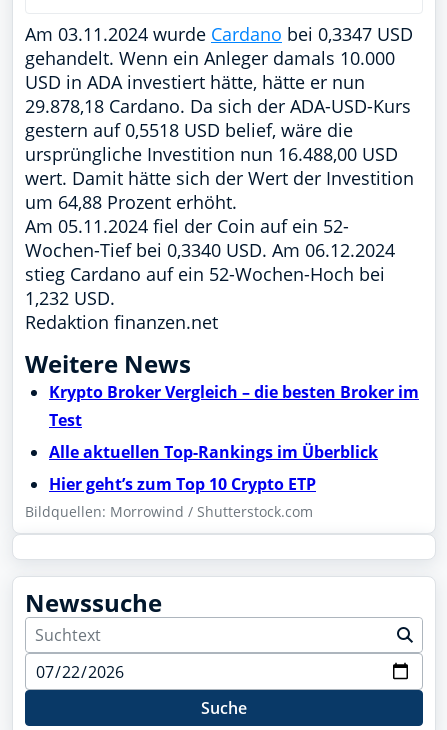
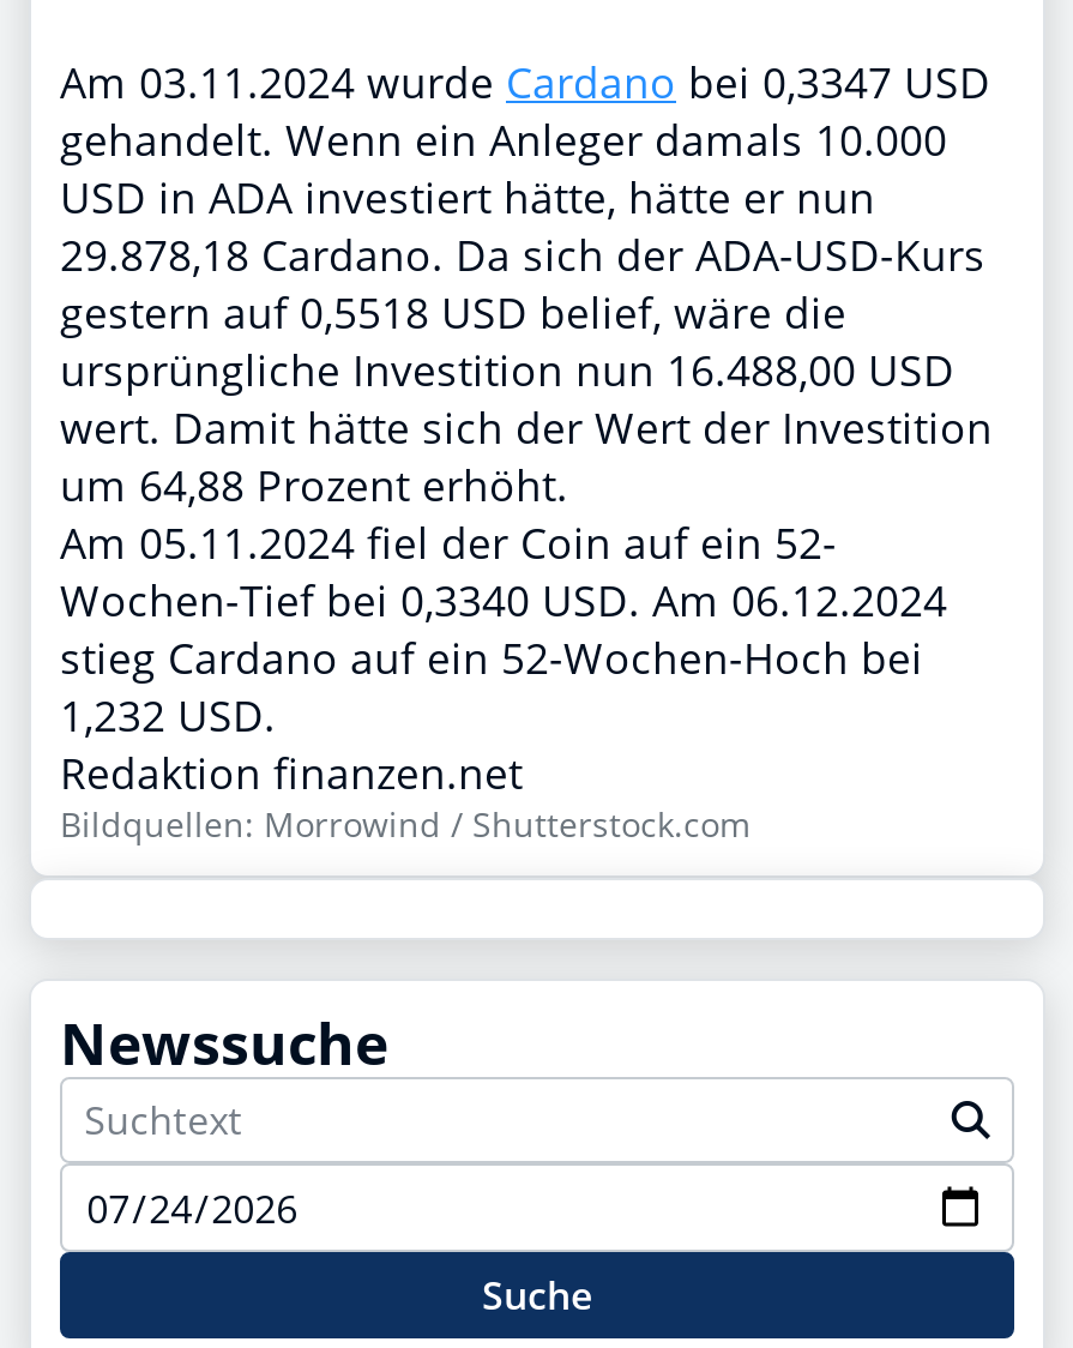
[25,347,419,495] Weitere News | Krypto Broker Vergleich – die besten Broker im | Test | Alle aktuellen Top-Rankings im Überblick | Hier geht’s zum Top 10 Crypto ETP -> none

